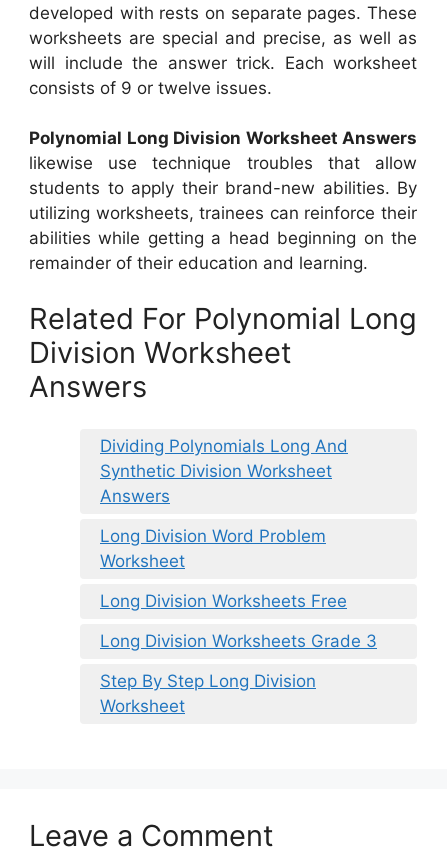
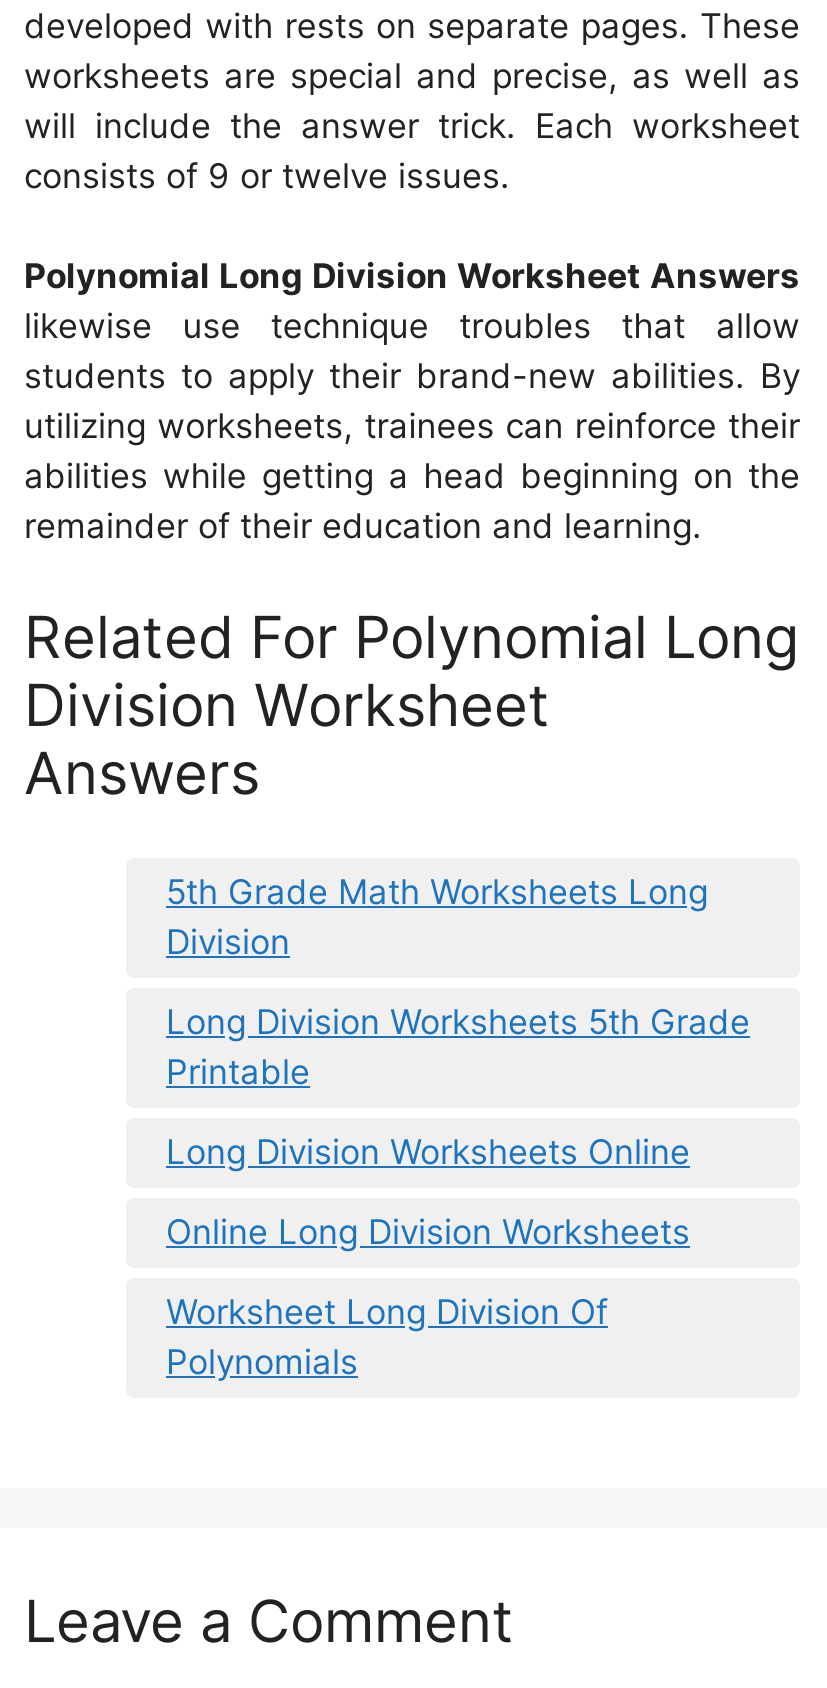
[100,436,348,506] Dividing Polynomials Long And | Synthetic Division Worksheet | Answers -> [166,873,708,963] 5th Grade Math Worksheets Long | Division
[100,526,326,571] Long Division Word Problem | Worksheet -> [166,1003,750,1093] Long Division Worksheets 5th Grade | Printable
[100,591,347,611] Long Division Worksheets Free -> [166,1133,690,1173] Long Division Worksheets Online
[100,631,377,651] Long Division Worksheets Grade 3 -> [166,1213,690,1253] Online Long Division Worksheets
[100,671,316,716] Step By Step Long Division | Worksheet -> [166,1293,608,1383] Worksheet Long Division Of | Polynomials

